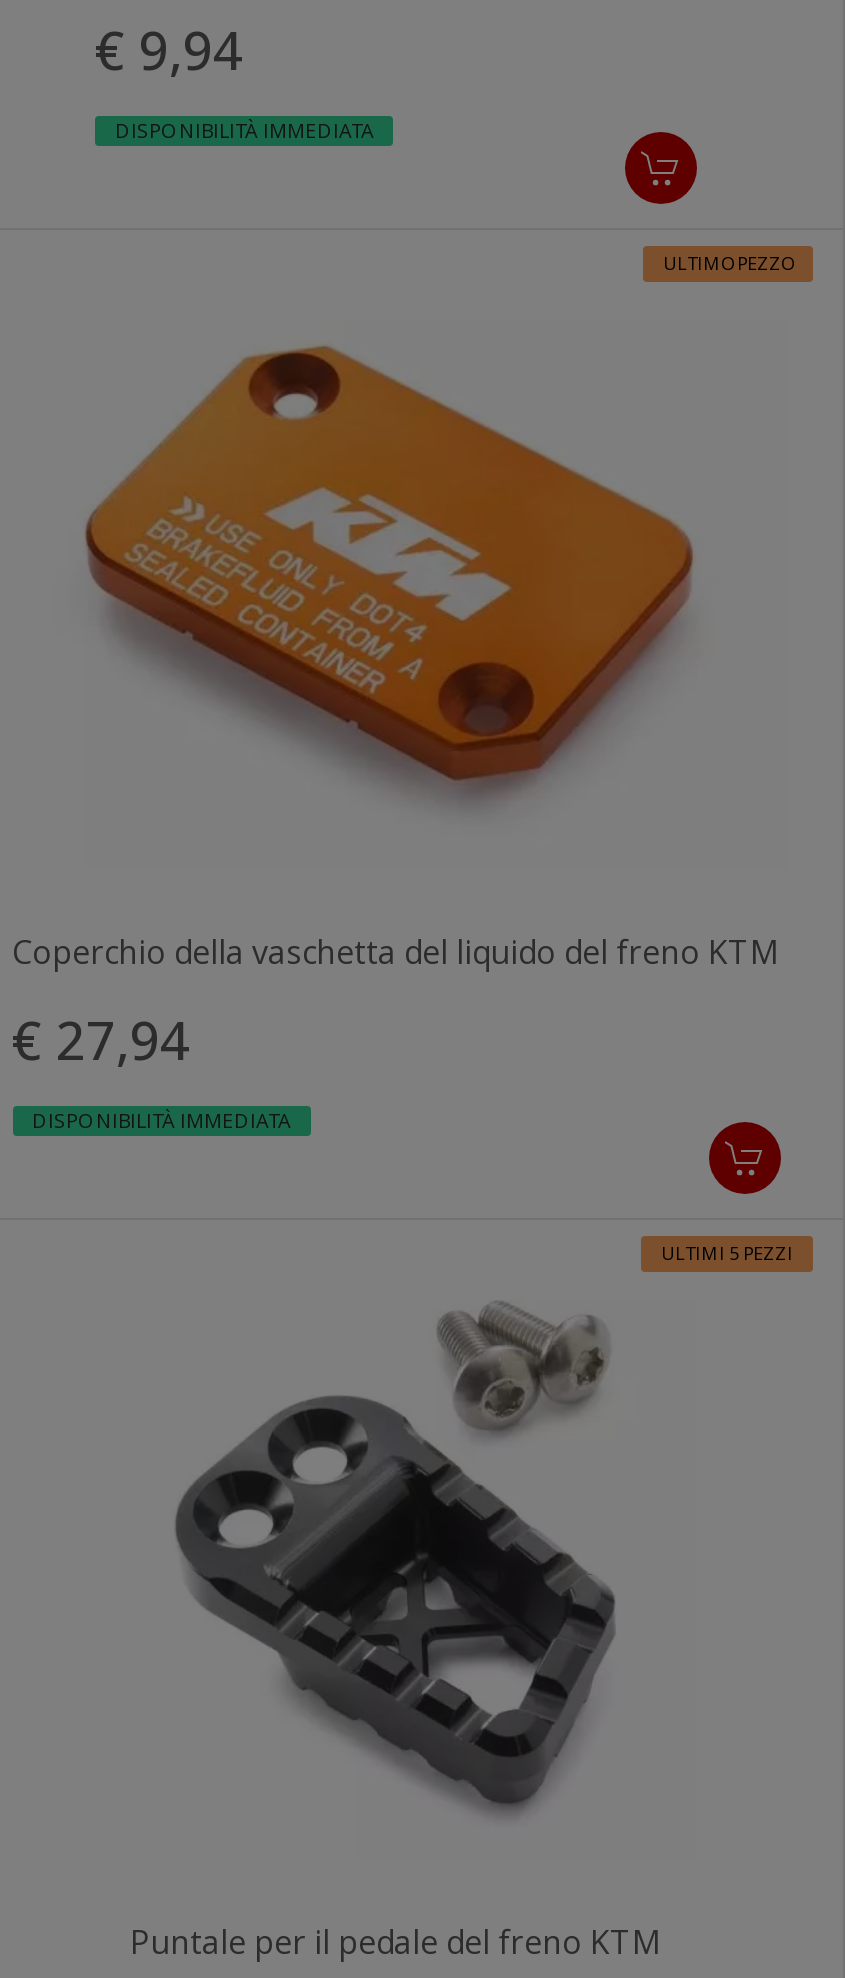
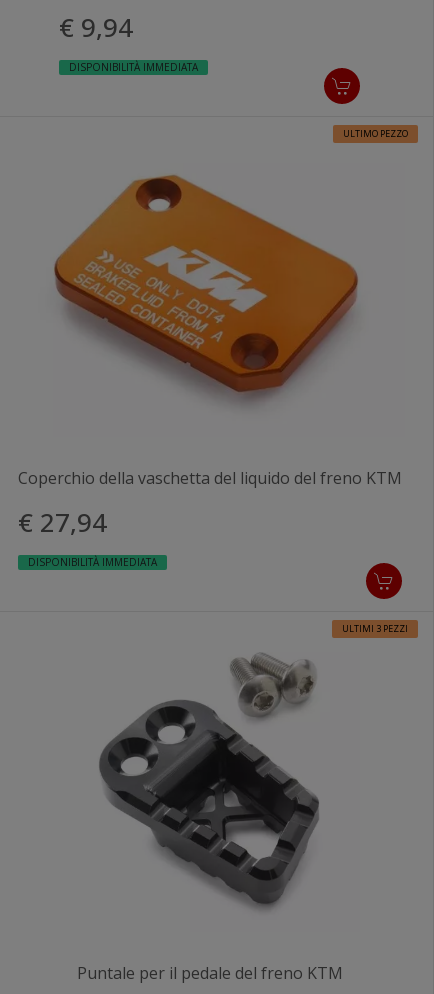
[661,1239,793,1265] ULTIMI 5 PEZZI -> [342,622,408,635] ULTIMI 3 PEZZI

